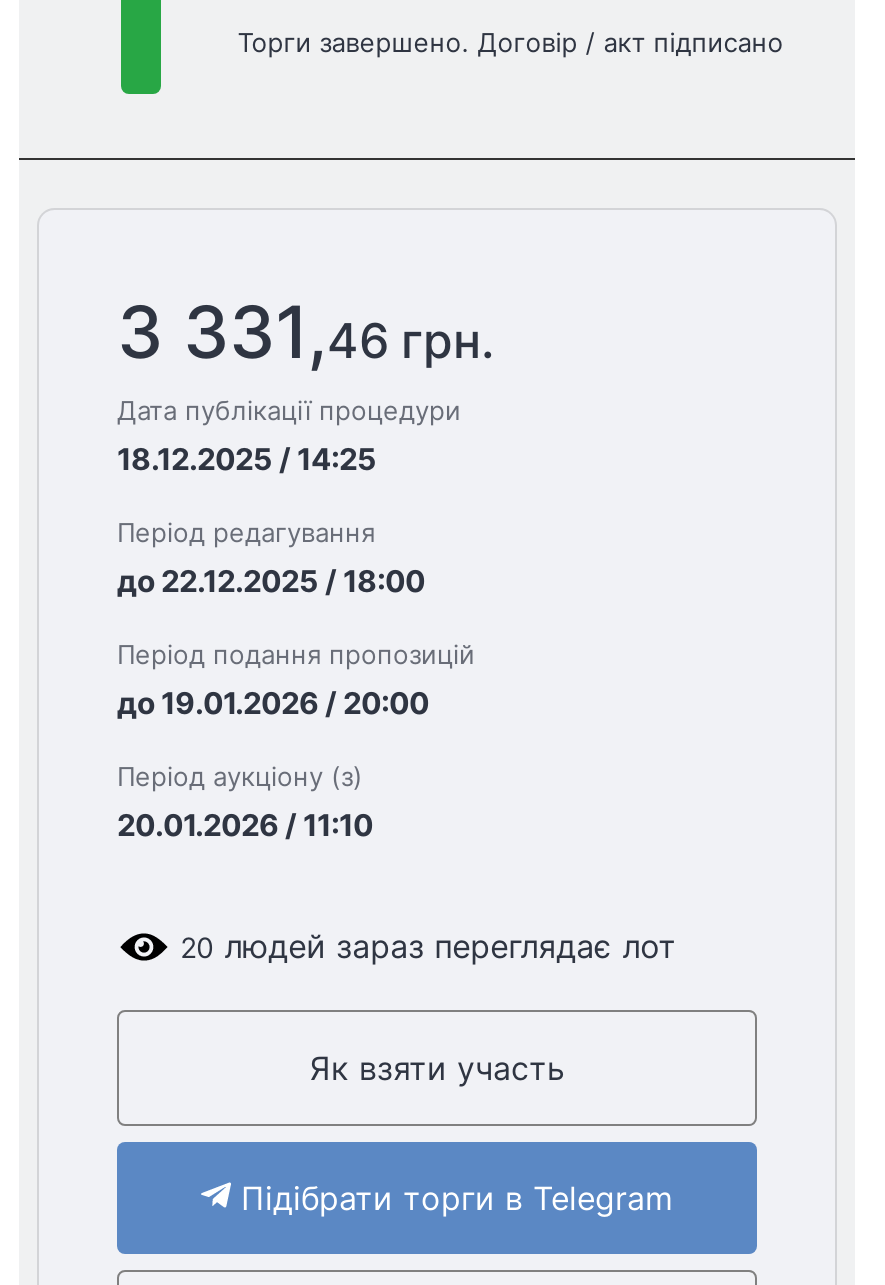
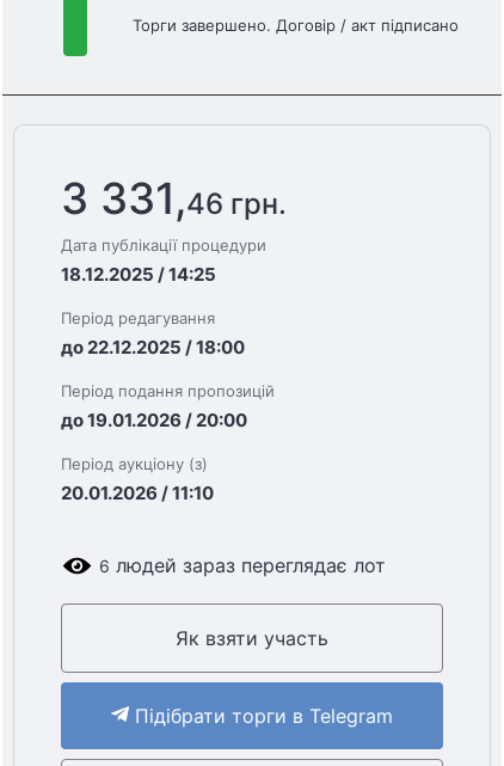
[180,927,676,967] 20 людей зараз переглядає лот -> [99,554,385,578] 6 людей зараз переглядає лот

